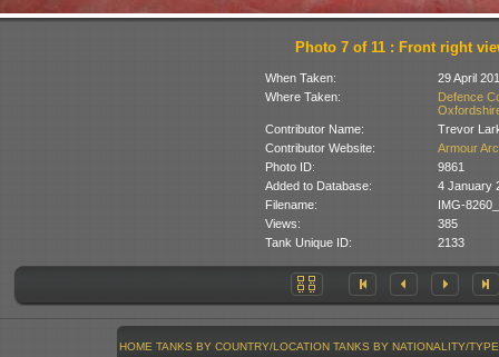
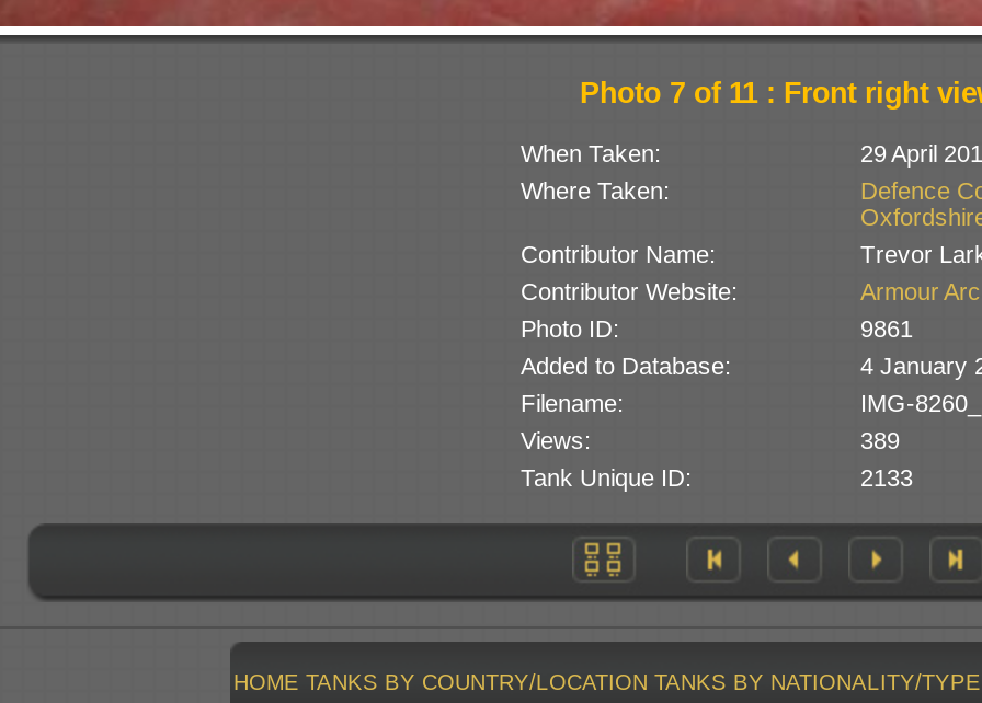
[437,217,457,230] 385 -> [860,427,900,454] 389

